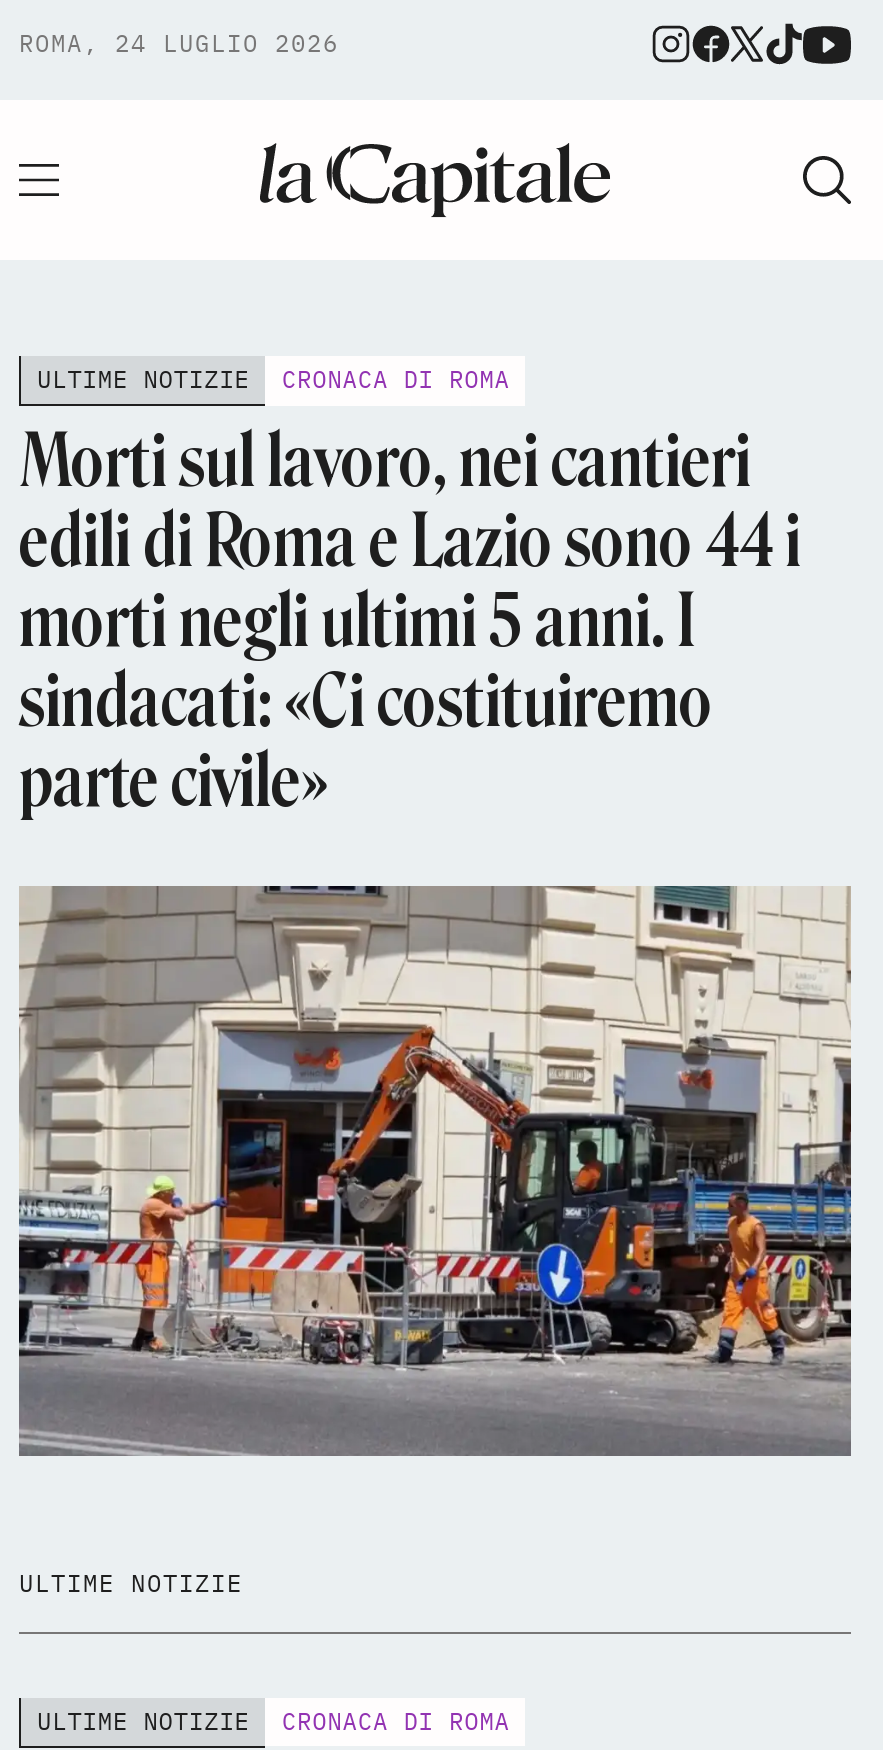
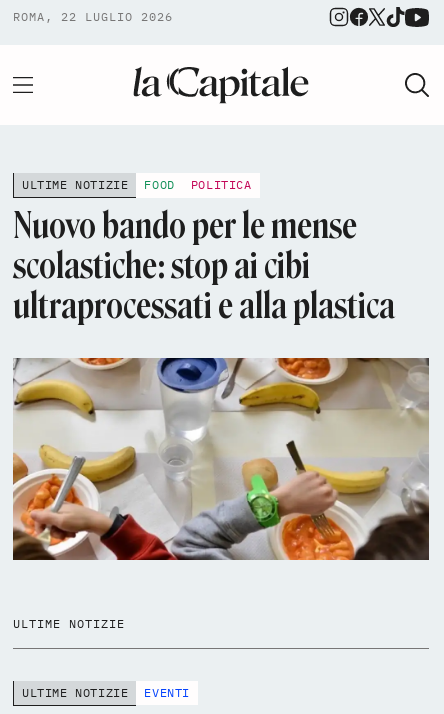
[19,28,339,58] ROMA, 24 LUGLIO 2026 -> [13,9,173,24] ROMA, 22 LUGLIO 2026
[19,364,801,824] CRONACA DI ROMA | Morti sul lavoro, nei cantieri | edili di Roma e Lazio sono 44 i | morti negli ultimi 5 anni. I | sindacati: «Ci costituiremo | parte civile» -> [13,177,395,327] FOOD | POLITICA | Nuovo bando per le mense | scolastiche: stop ai cibi | ultraprocessati e alla plastica
[17,884,853,1456] [image] -> [13,358,430,561] [image]
[282,1706,510,1736] CRONACA DI ROMA -> [144,685,190,700] EVENTI

